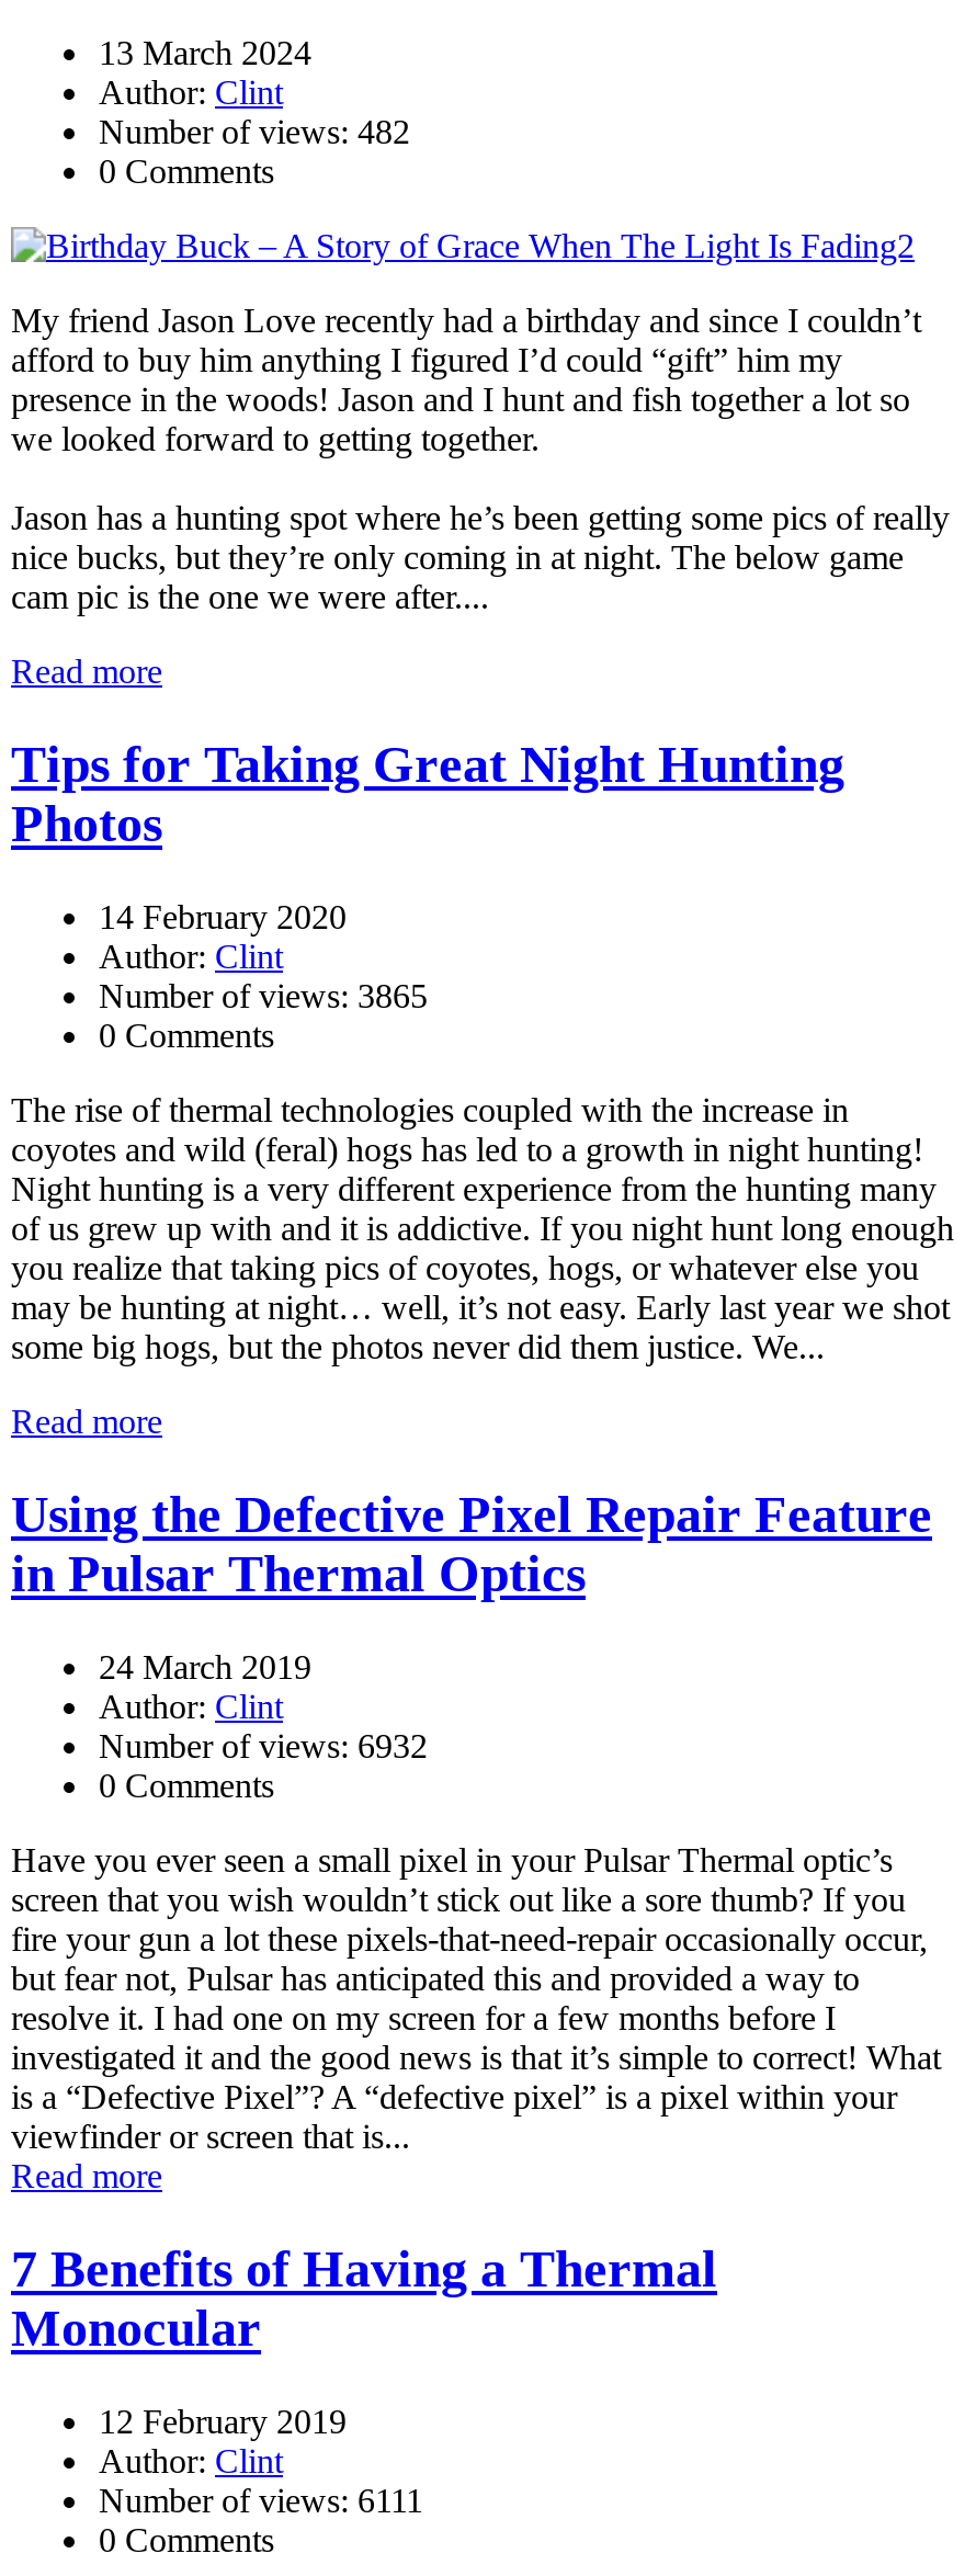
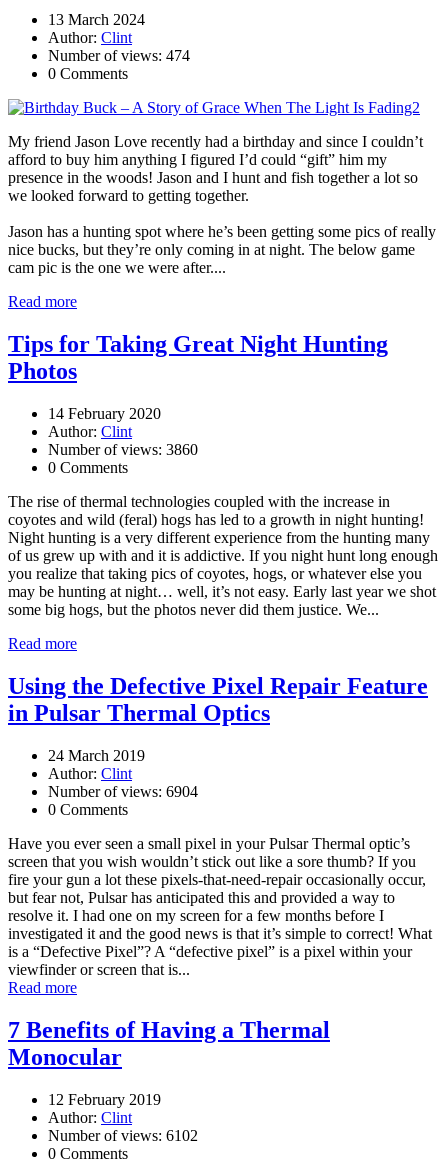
[99,114,410,151] Number of views: 482 -> [48,47,190,64] Number of views: 474
[99,978,428,1015] Number of views: 3865 -> [48,441,198,458] Number of views: 3860
[99,1727,428,1764] Number of views: 6932 -> [48,783,198,800] Number of views: 6904
[99,2481,423,2519] Number of views: 6111 -> [48,1127,198,1144] Number of views: 6102

